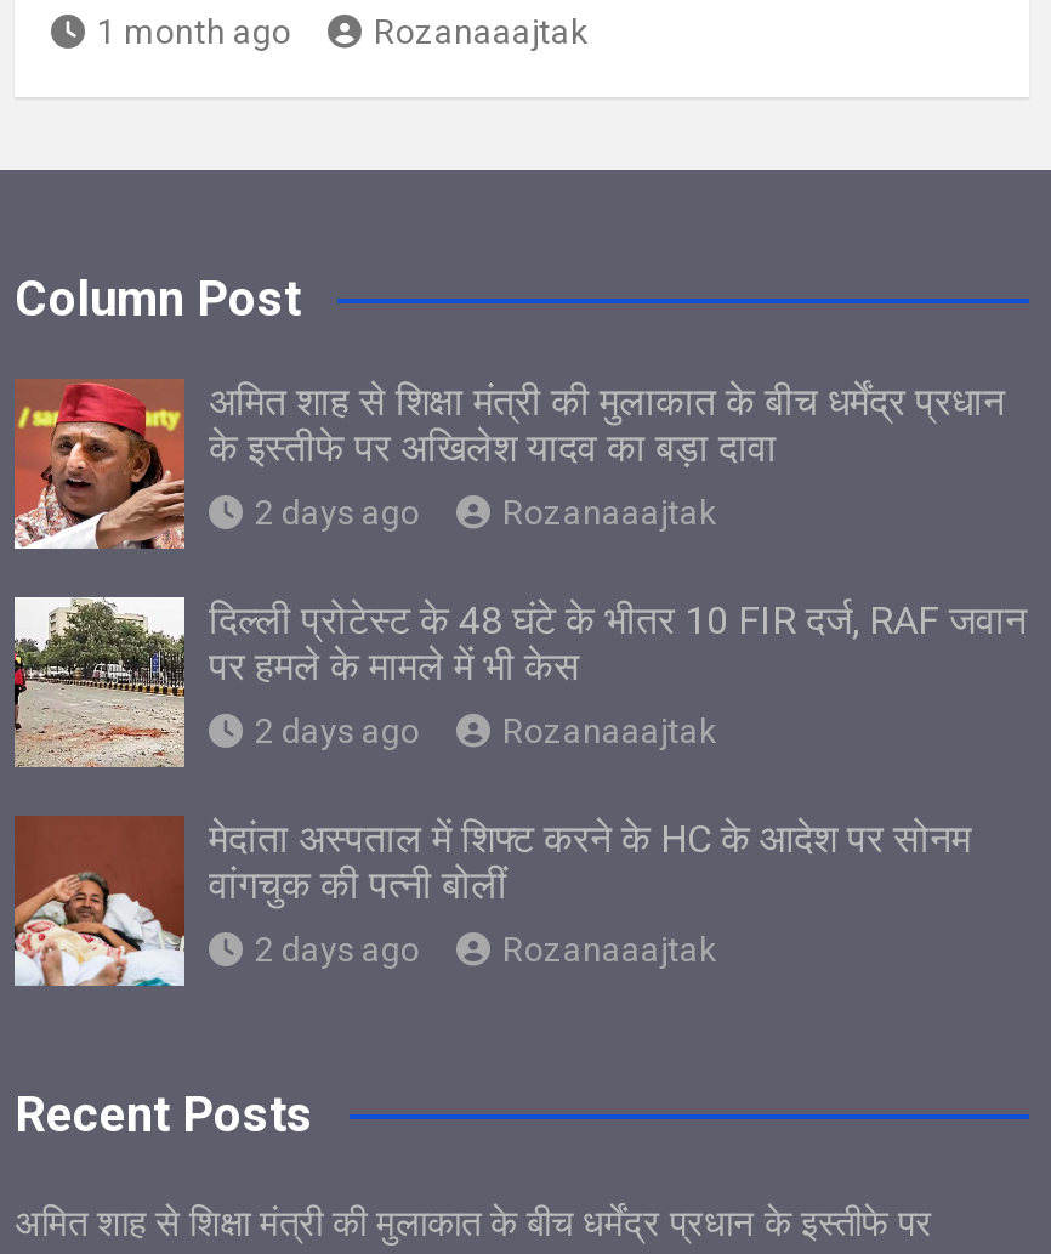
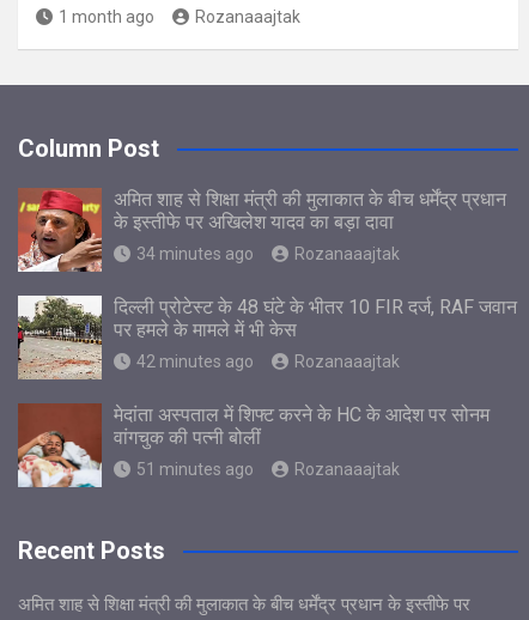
[255,491,420,530] 2 days ago -> [136,244,254,263] 34 minutes ago
[255,710,420,749] 2 days ago -> [136,352,254,371] 42 minutes ago
[255,928,420,967] 2 days ago -> [136,459,254,479] 51 minutes ago

